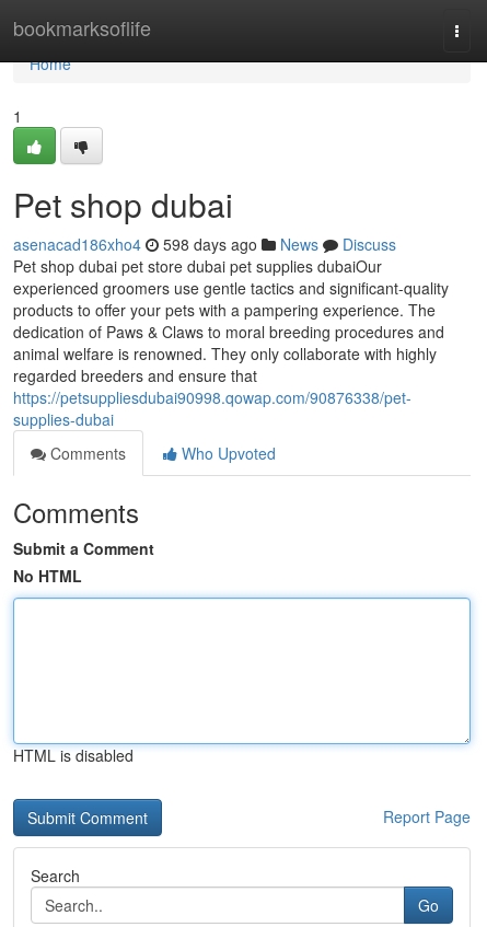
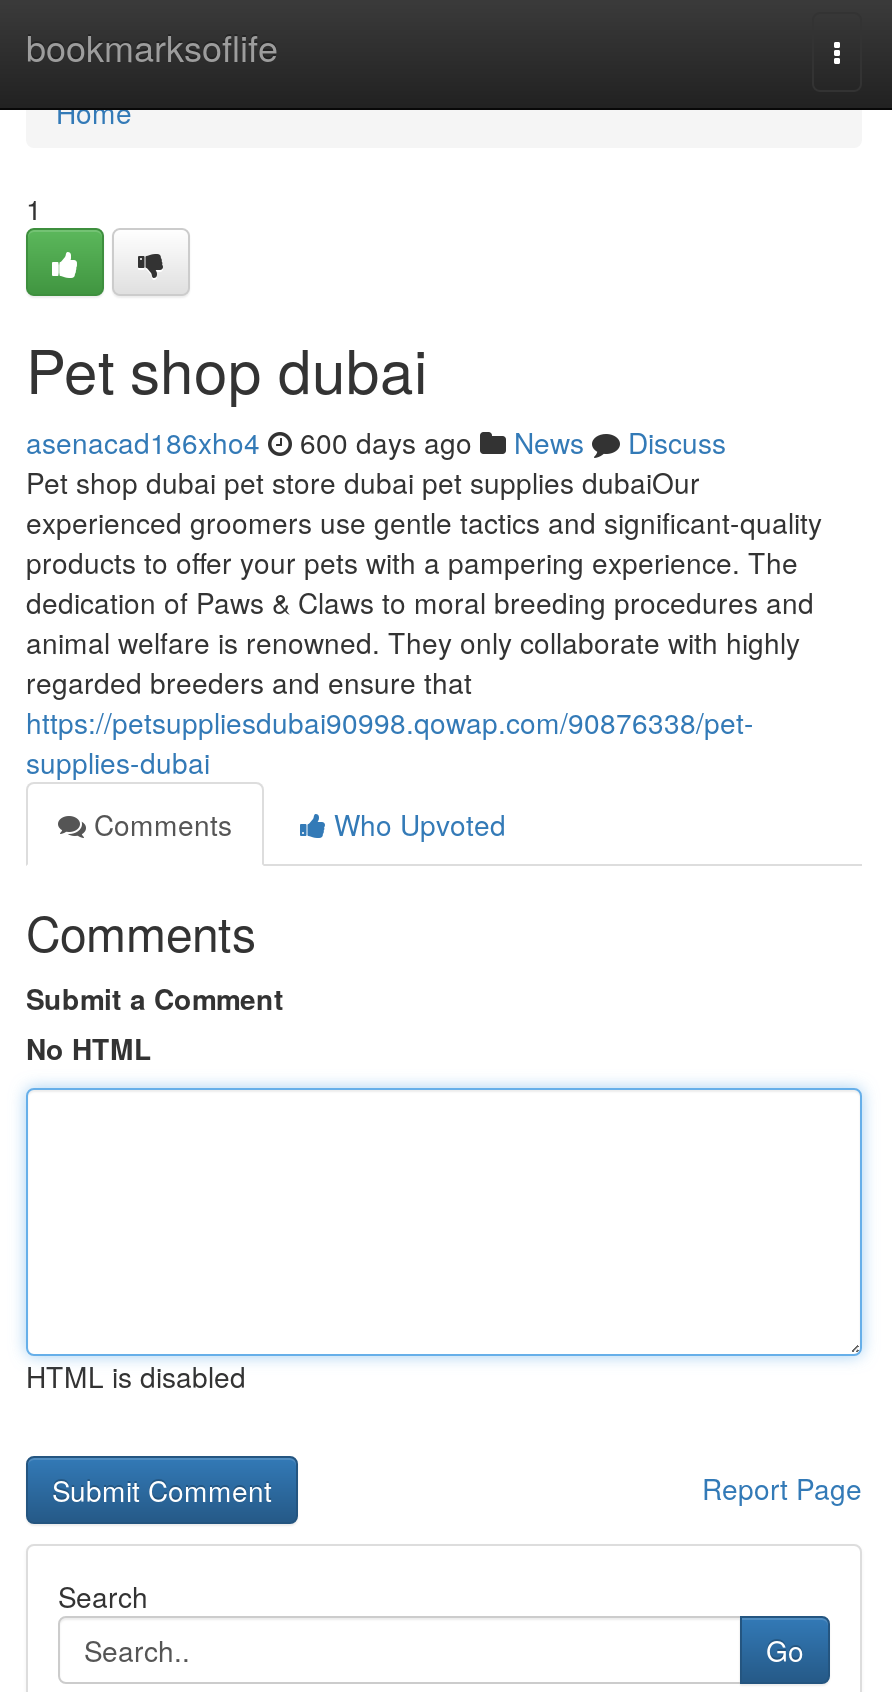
[13,233,396,255] asenacad186xho4 598 days ago News Discuss -> [26,422,726,462] asenacad186xho4 600 days ago News Discuss

